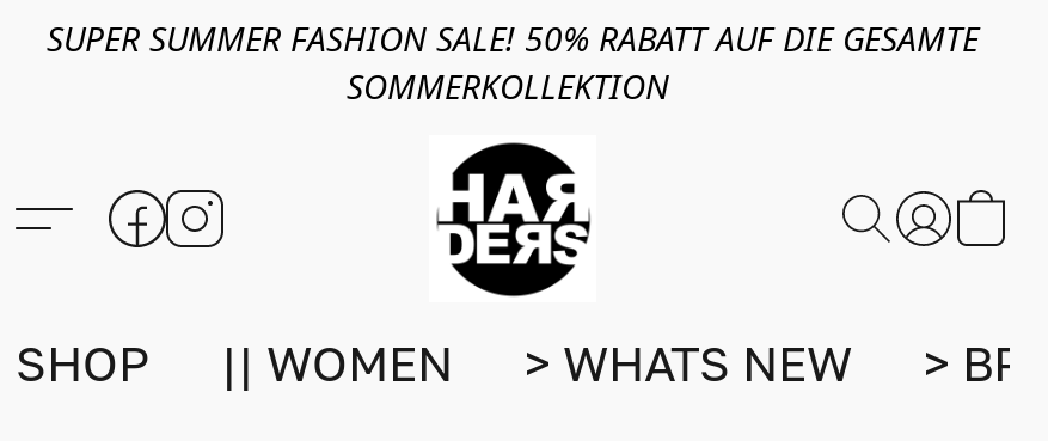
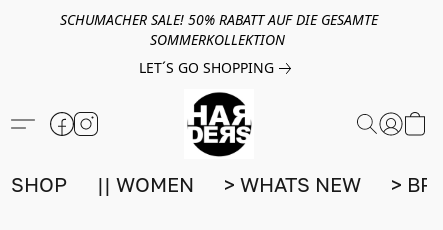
[47,16,979,61] SUPER SUMMER FASHION SALE! 50% RABATT AUF DIE GESAMTE -> [60,10,378,29] SCHUMACHER SALE! 50% RABATT AUF DIE GESAMTE
none -> [139,58,274,77] LET´S GO SHOPPING

